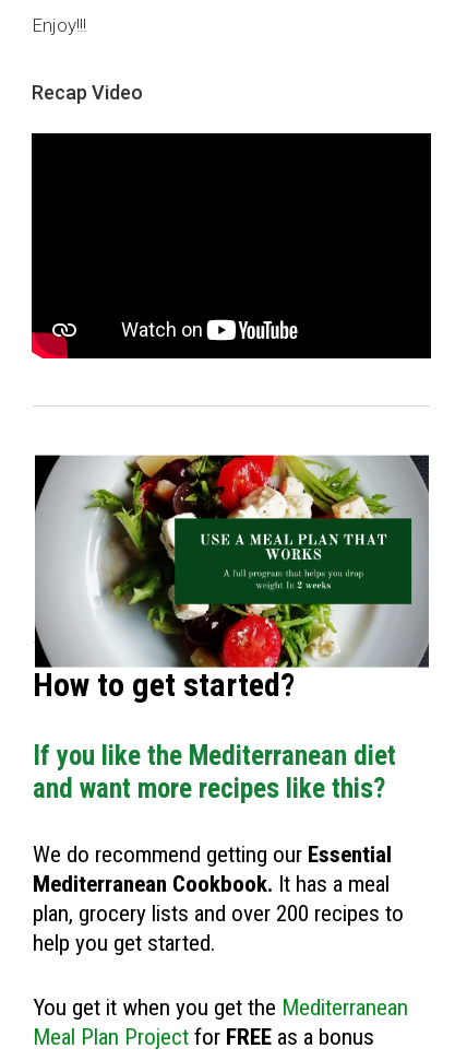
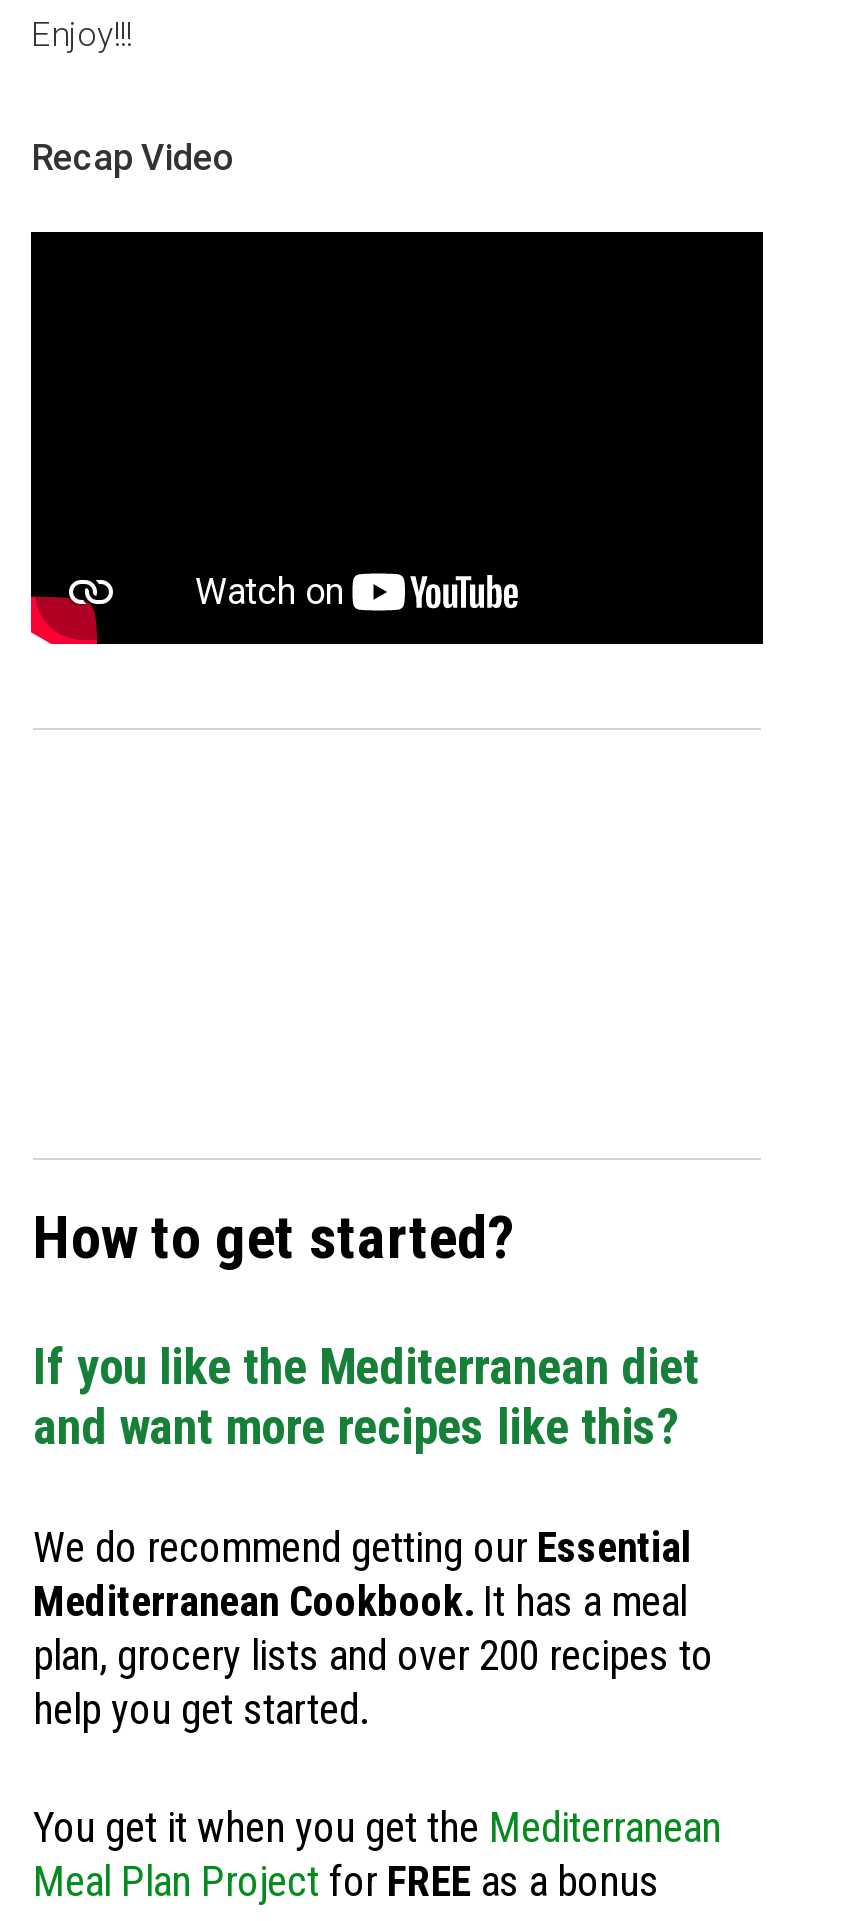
[34,454,430,669] [image] -> none

